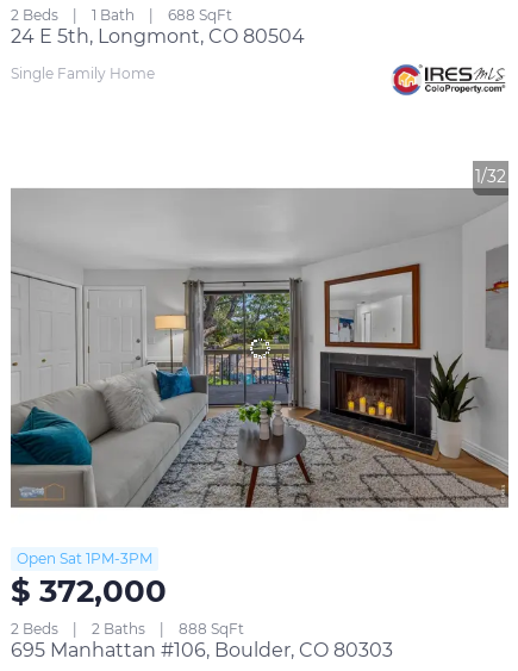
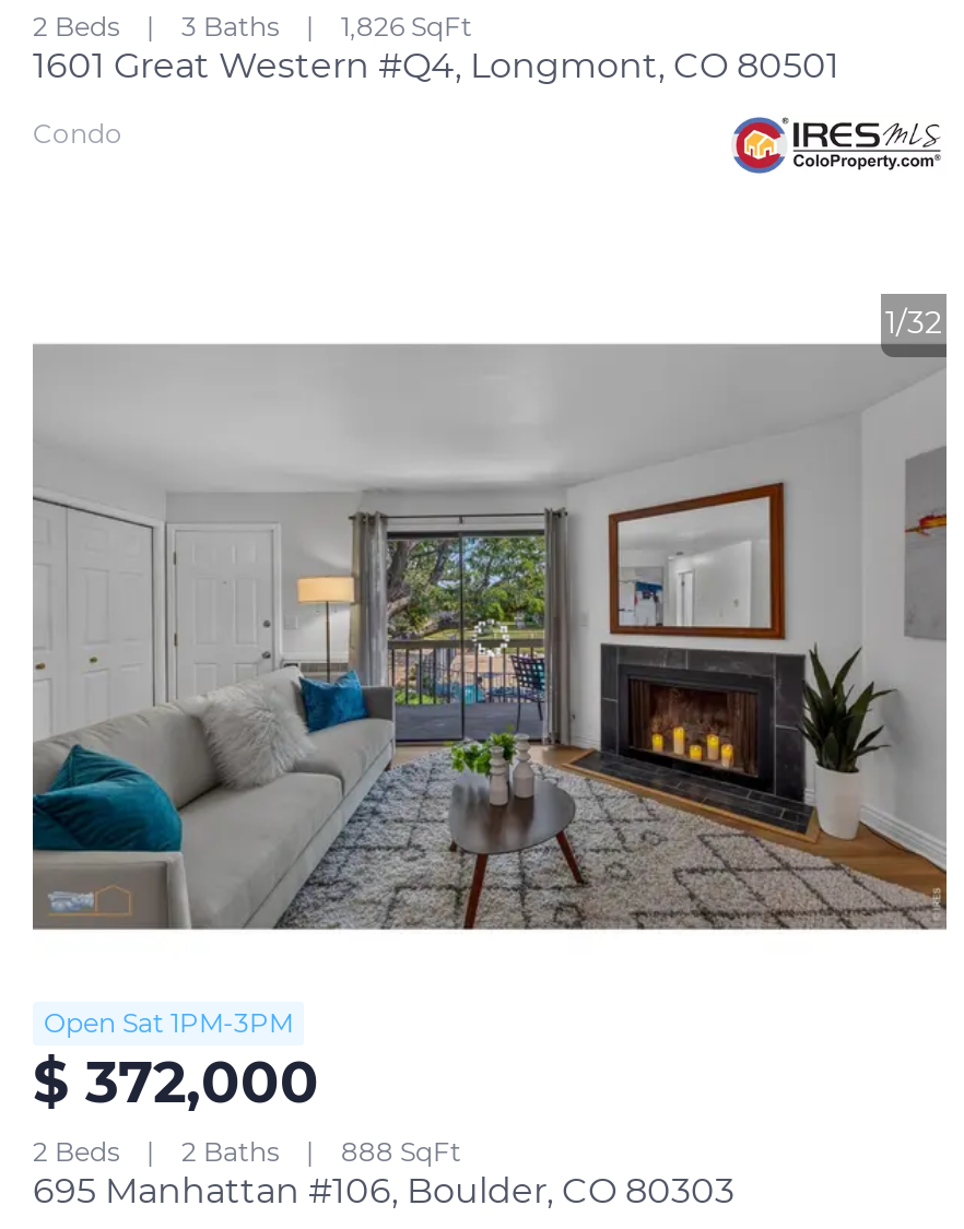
[11,6,305,48] 1 Bath | 688 SqFt | 24 E 5th, Longmont, CO 80504 -> [33,10,839,87] 3 Baths | 1,826 SqFt | 1601 Great Western #Q4, Longmont, CO 80501
[11,65,155,82] Single Family Home -> [33,117,122,150] Condo

